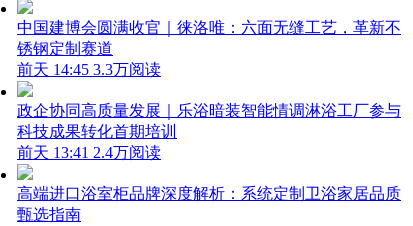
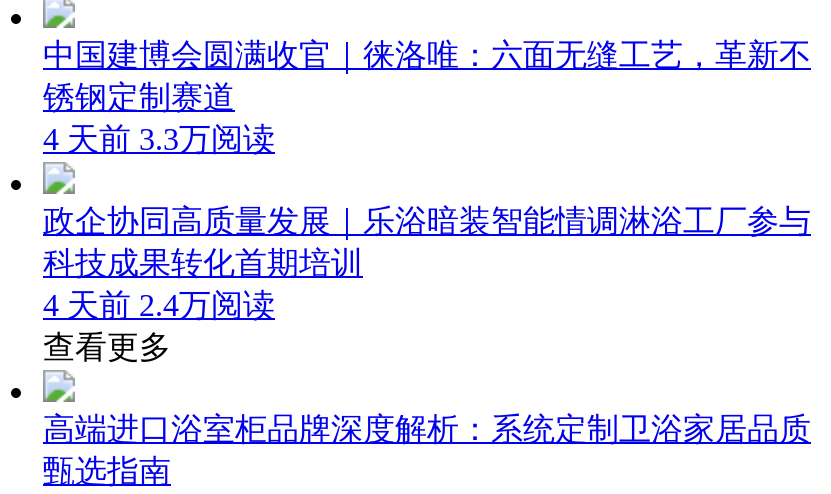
[17,61,161,78] 前天 14:45 3.3万阅读 -> [43,122,275,156] 4 天前3.3万阅读
[17,144,161,161] 前天 13:41 2.4万阅读 -> [43,288,275,364] 4 天前2.4万阅读 | 查看更多

